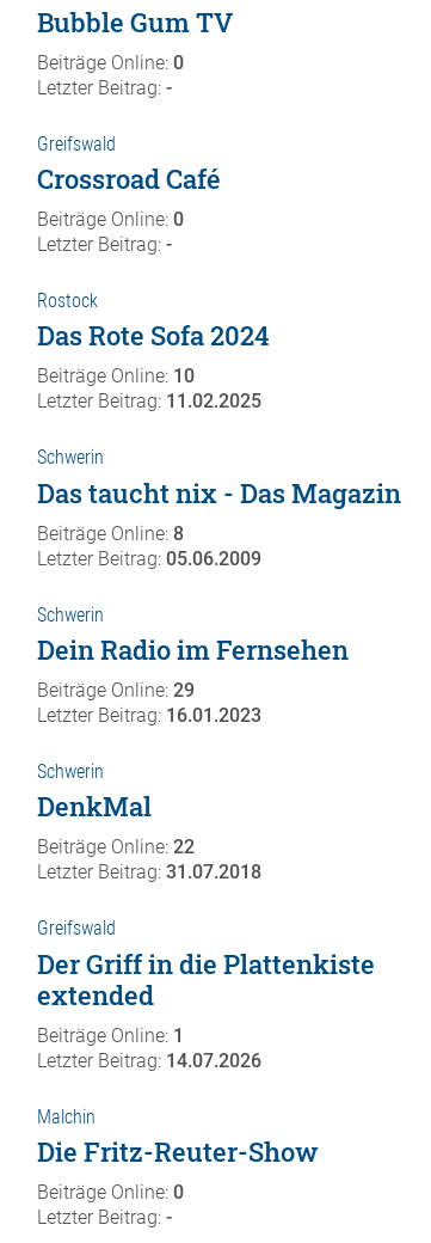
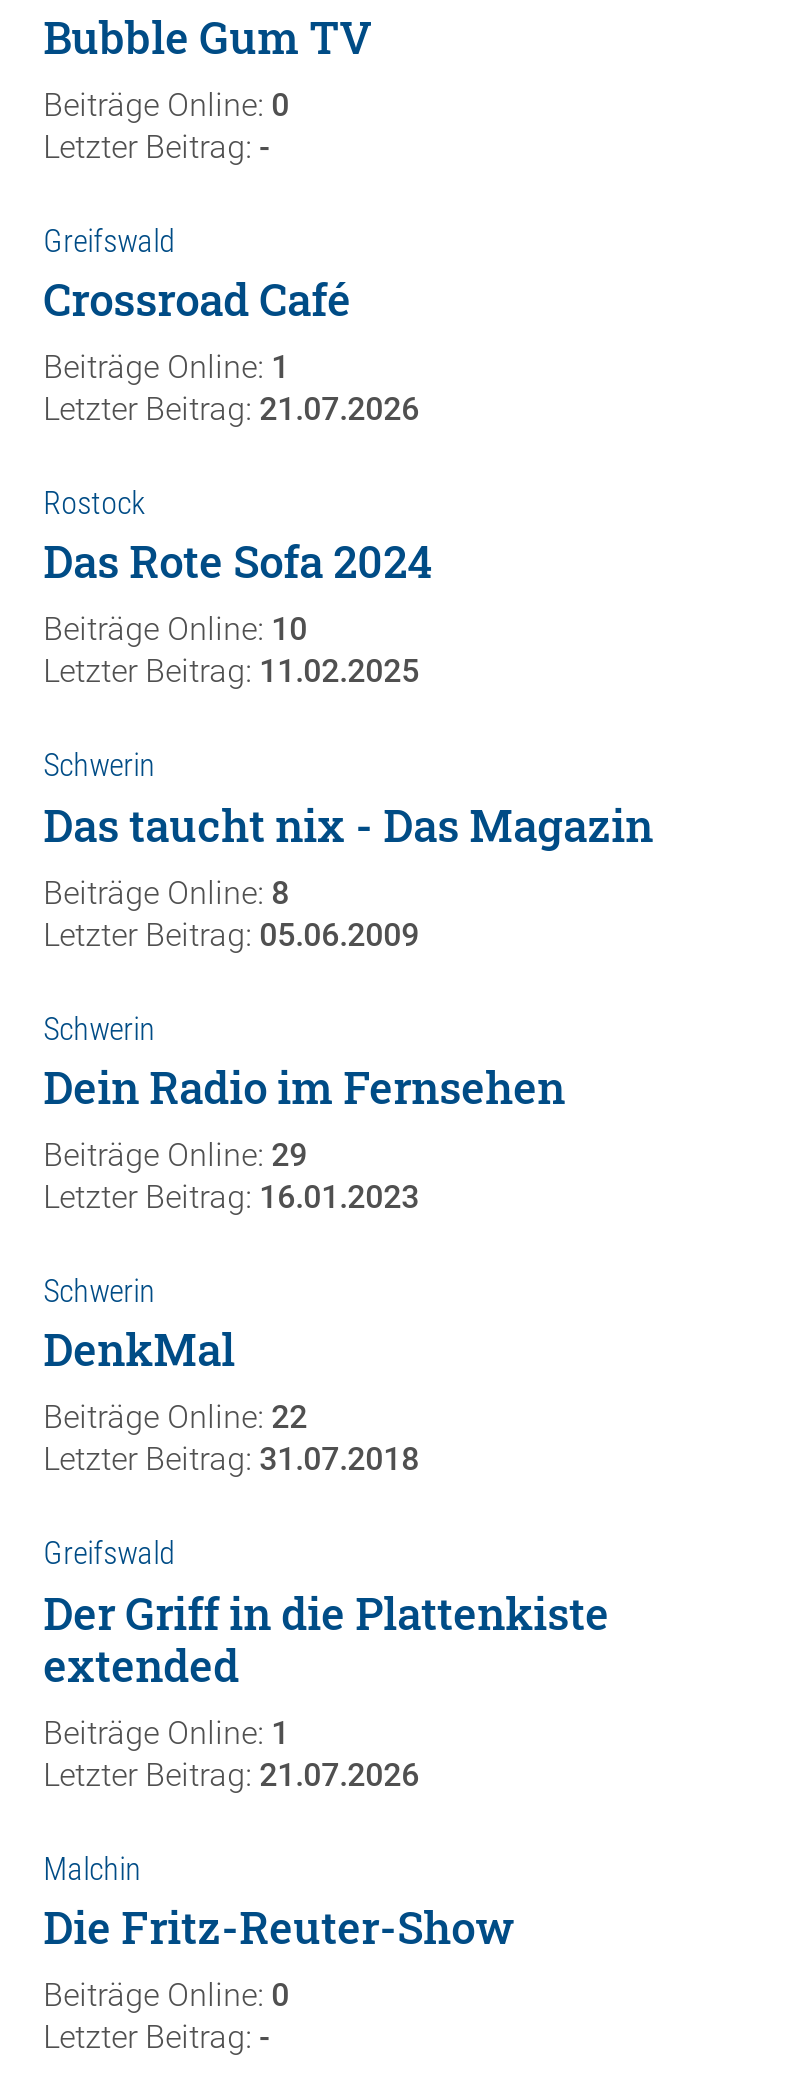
[37,208,183,231] Beiträge Online: 0 -> [43,348,289,386] Beiträge Online: 1
[37,233,171,256] Letzter Beitrag: - -> [43,390,419,428] Letzter Beitrag: 21.07.2026
[37,1049,261,1072] Letzter Beitrag: 14.07.2026 -> [43,1756,419,1794] Letzter Beitrag: 21.07.2026

